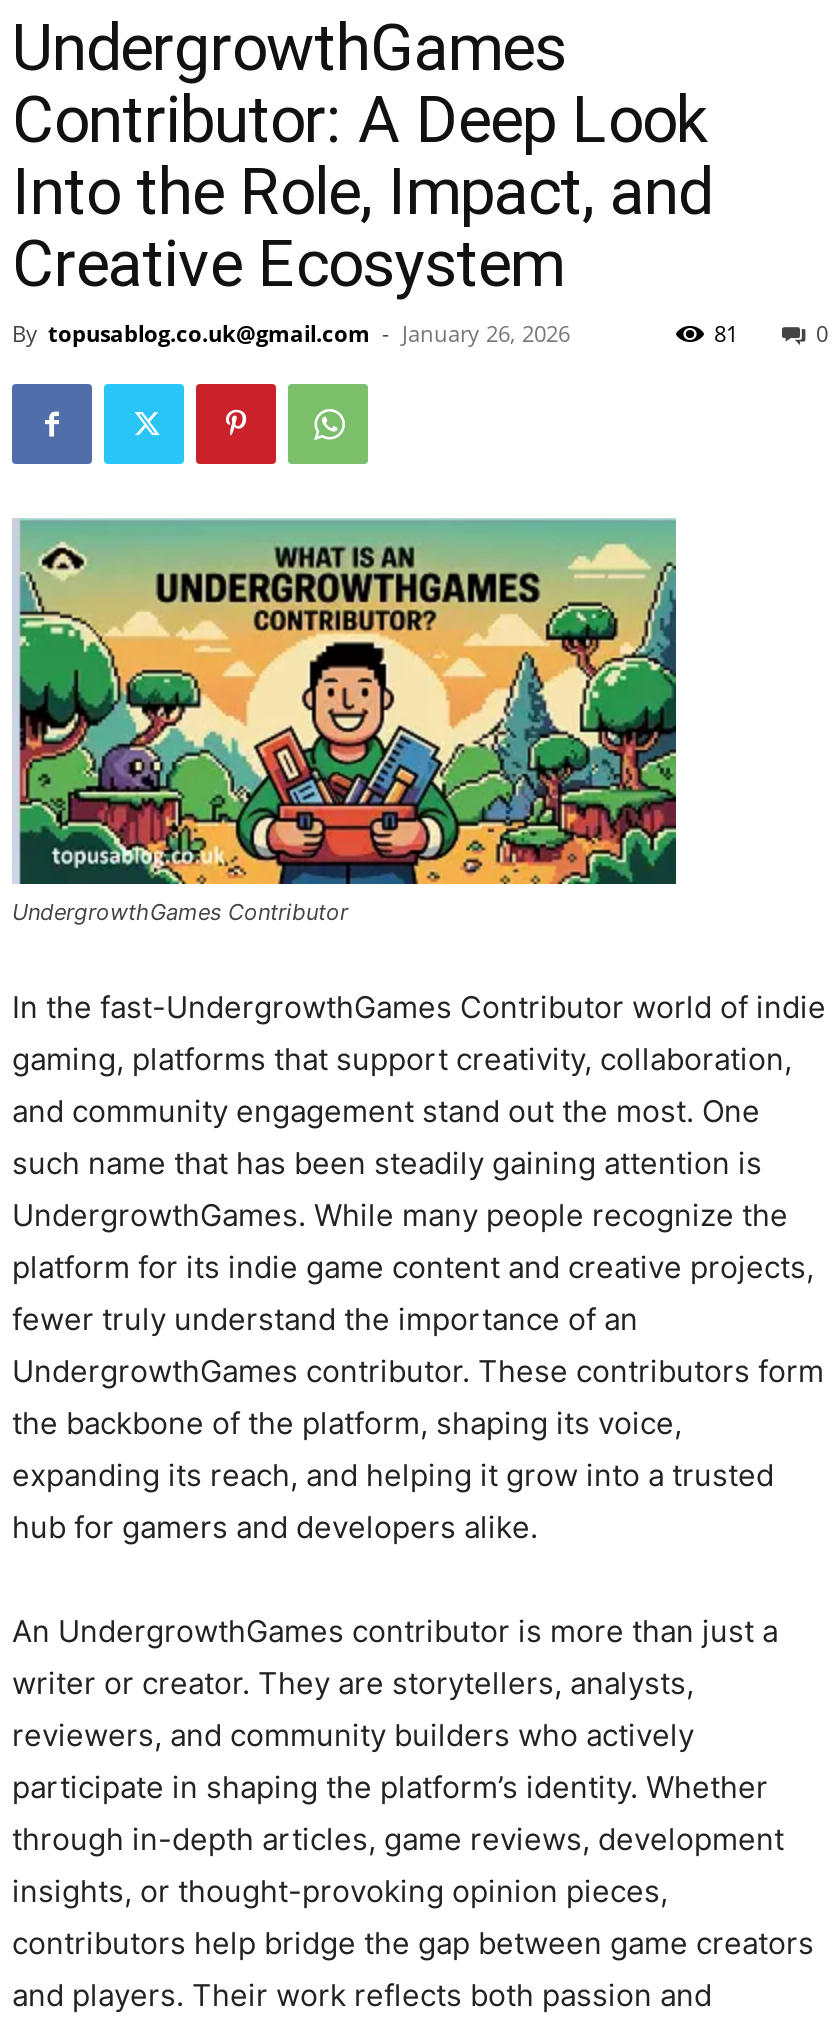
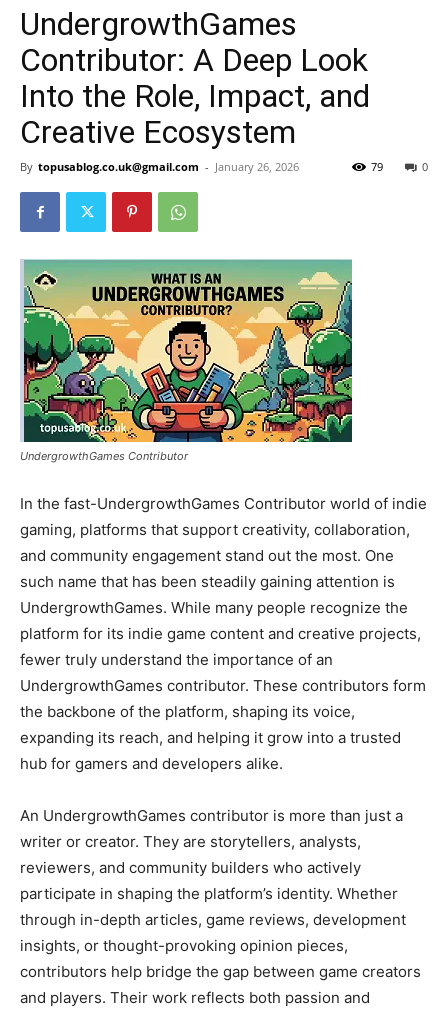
[714,318,738,348] 81 -> [371,159,383,174] 79

